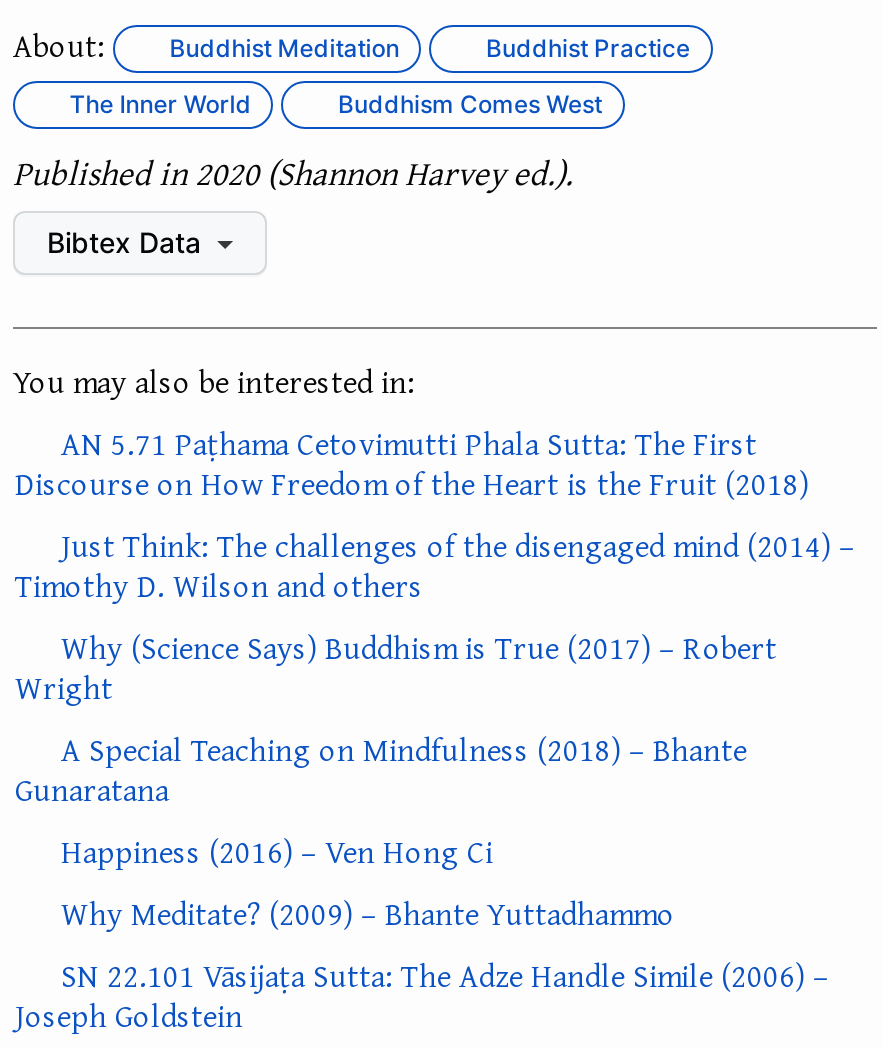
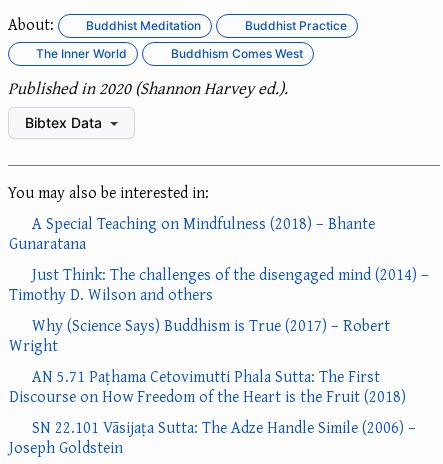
moved [15,419,809,507] -> [9,364,406,408]: AN 5.71 Paṭhama Cetovimutti Phala Sutta: The First | Discourse on How Freedom of the Heart is the Fruit (2018)
moved [15,725,747,813] -> [9,211,375,255]: A Special Teaching on Mindfulness (2018) – Bhante | Gunaratana
[61,827,675,937] Happiness (2016) – Ven Hong Ci | Why Meditate? (2009) – Bhante Yuttadhammo -> none

